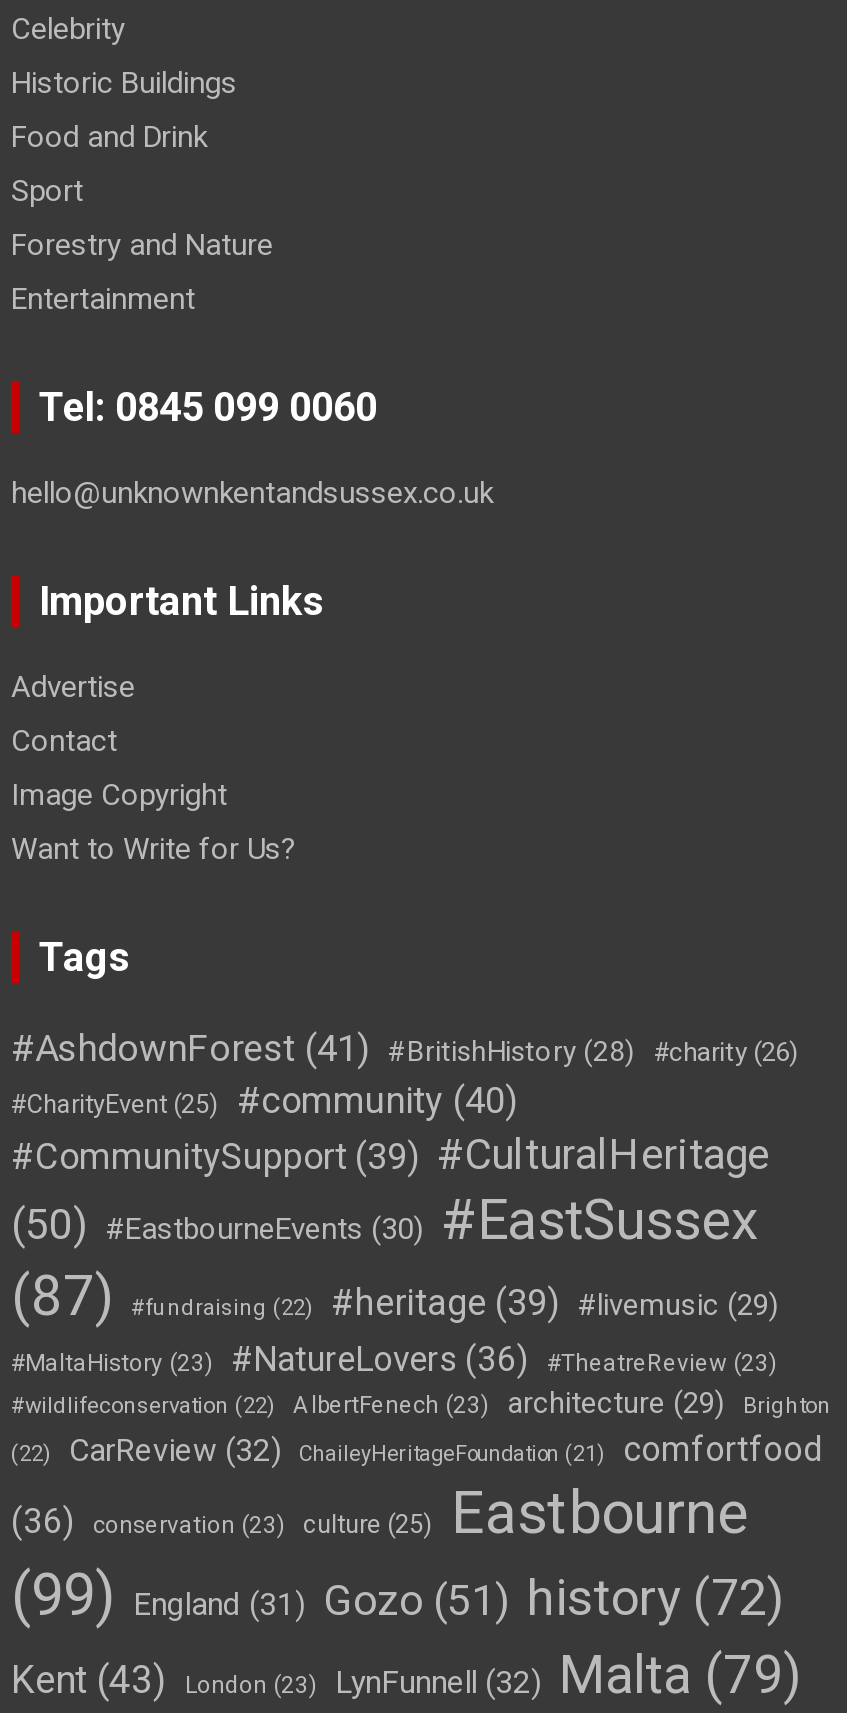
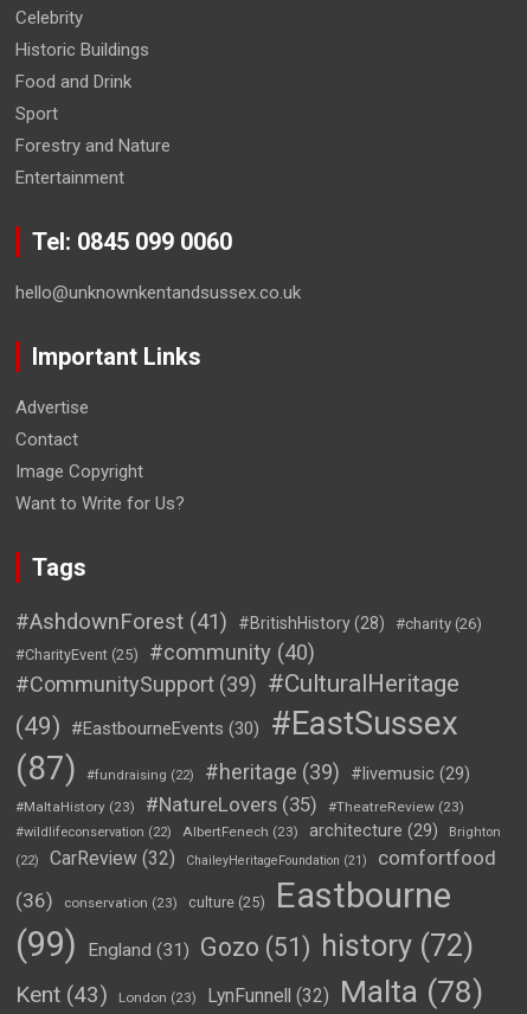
[11,1187,759,1253] (50) #EastbourneEvents (30) #EastSussex -> [15,703,458,742] (49) #EastbourneEvents (30) #EastSussex
[231,1339,529,1379] #NatureLovers (36) -> [146,792,317,816] #NatureLovers (35)
[335,1643,801,1705] LynFunnell (32) Malta (79) -> [207,972,483,1009] LynFunnell (32) Malta (78)

